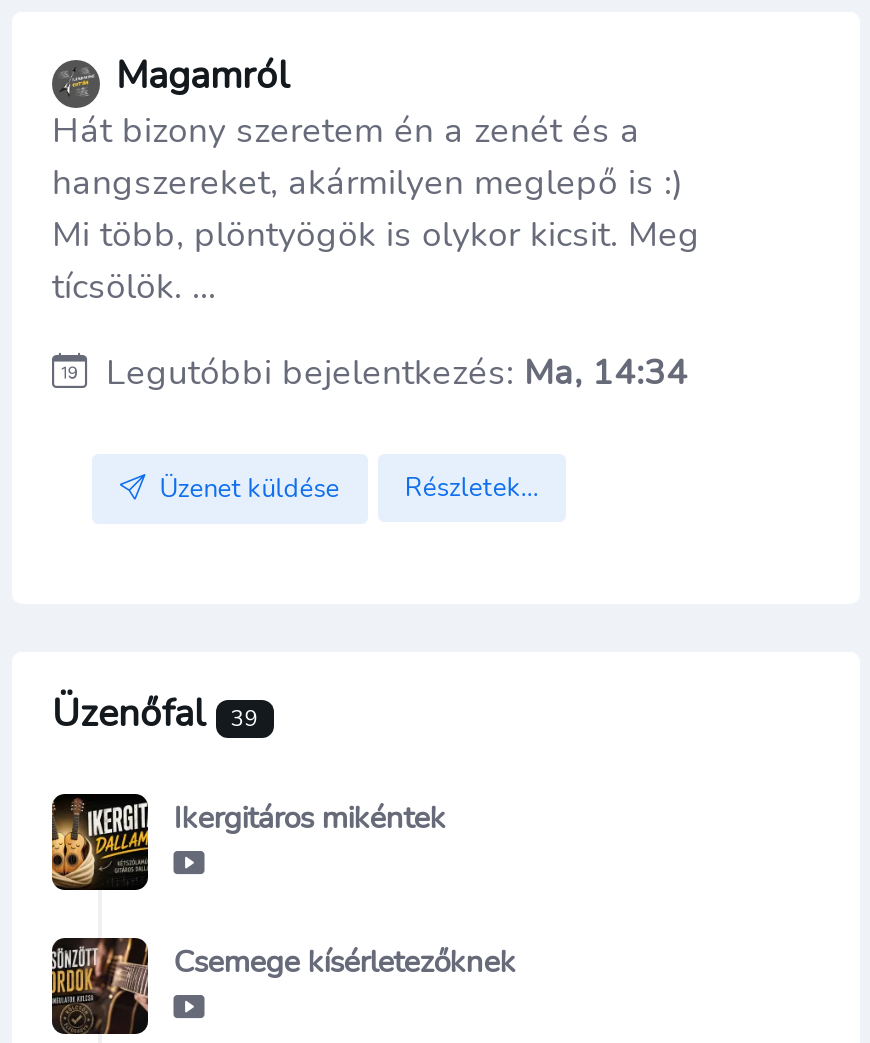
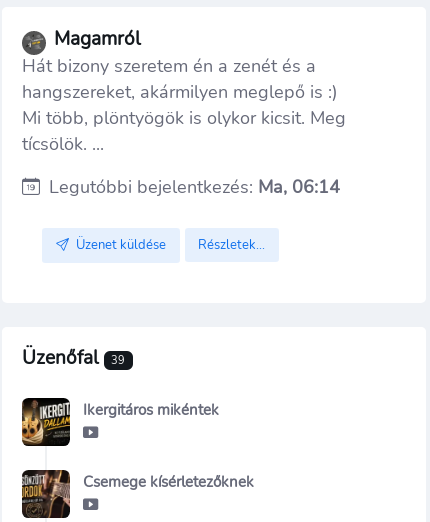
[106,347,688,395] Legutóbbi bejelentkezés: Ma, 14:34 -> [49,175,340,199] Legutóbbi bejelentkezés: Ma, 06:14

